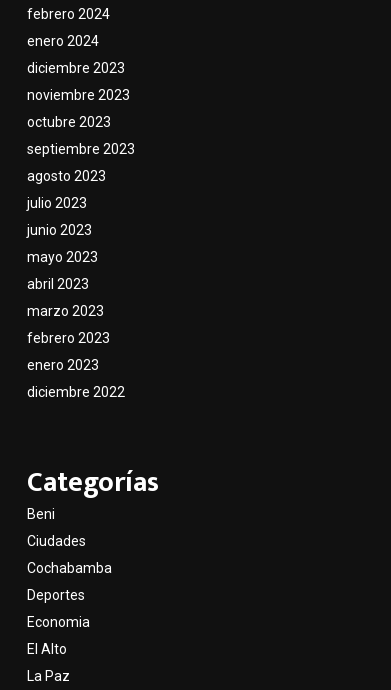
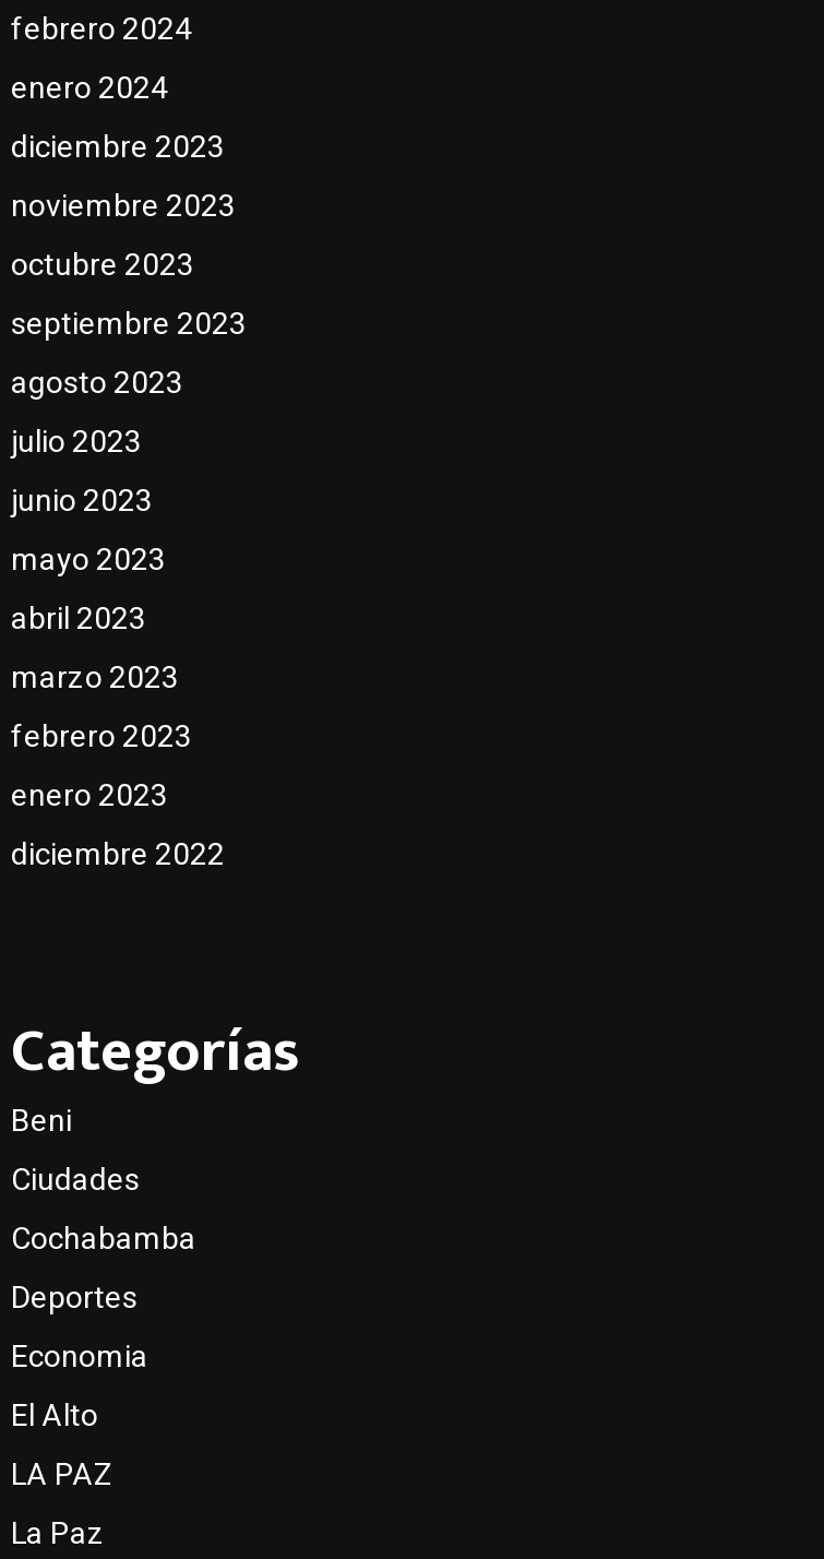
none -> [11,1456,114,1491] LA PAZ

